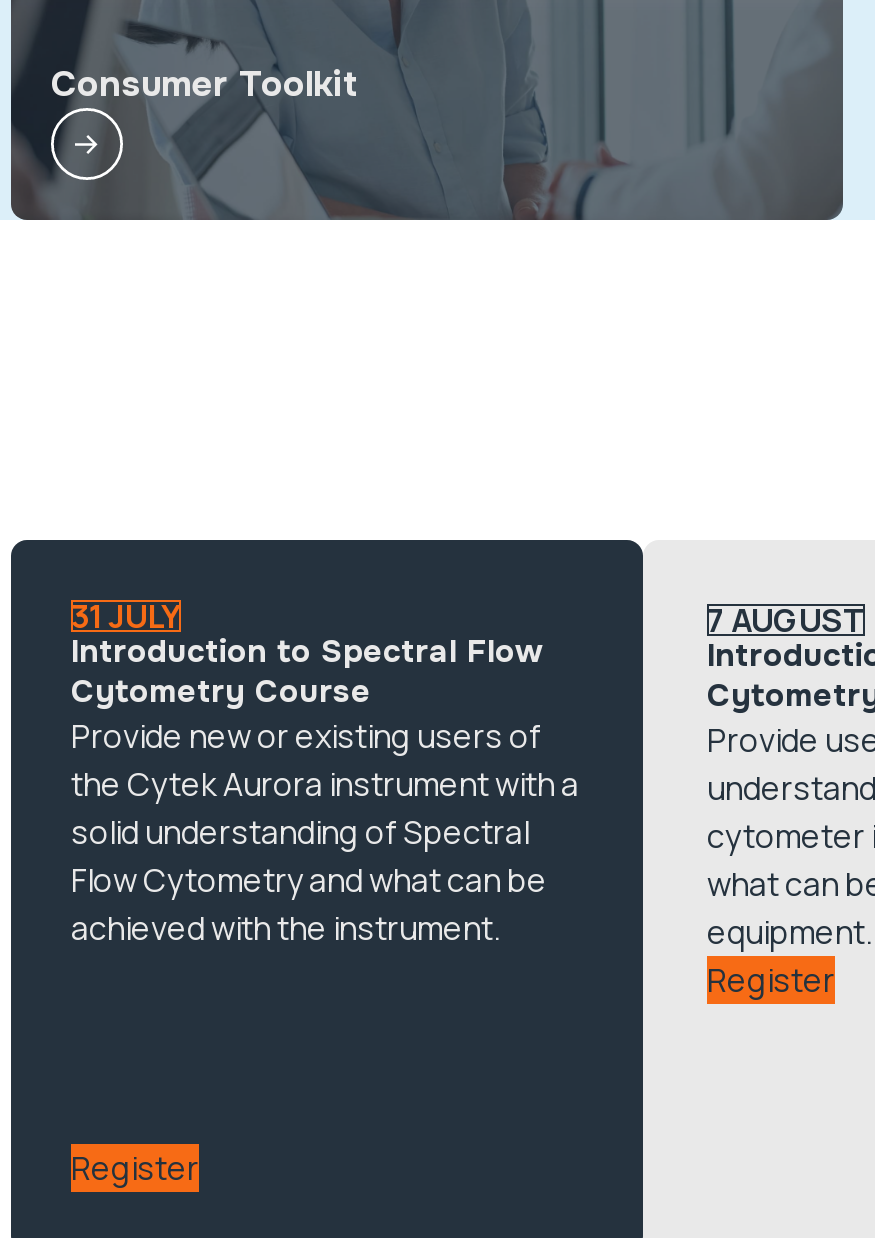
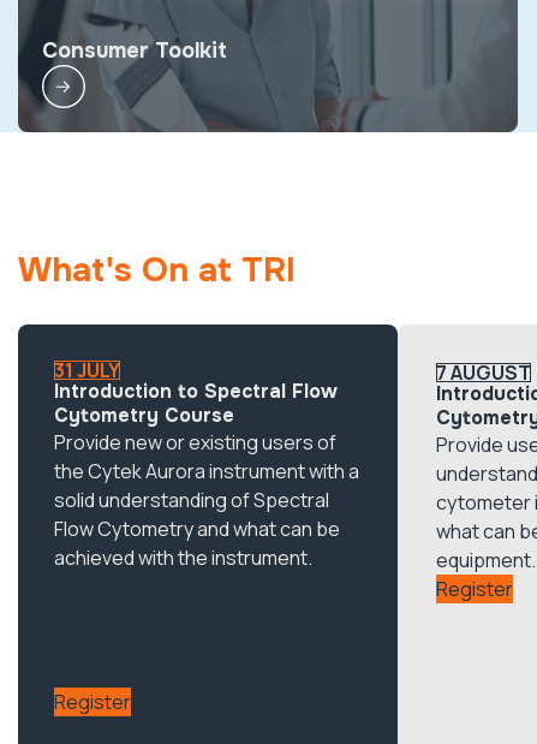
none -> [18,249,296,292] What's On at TRI

